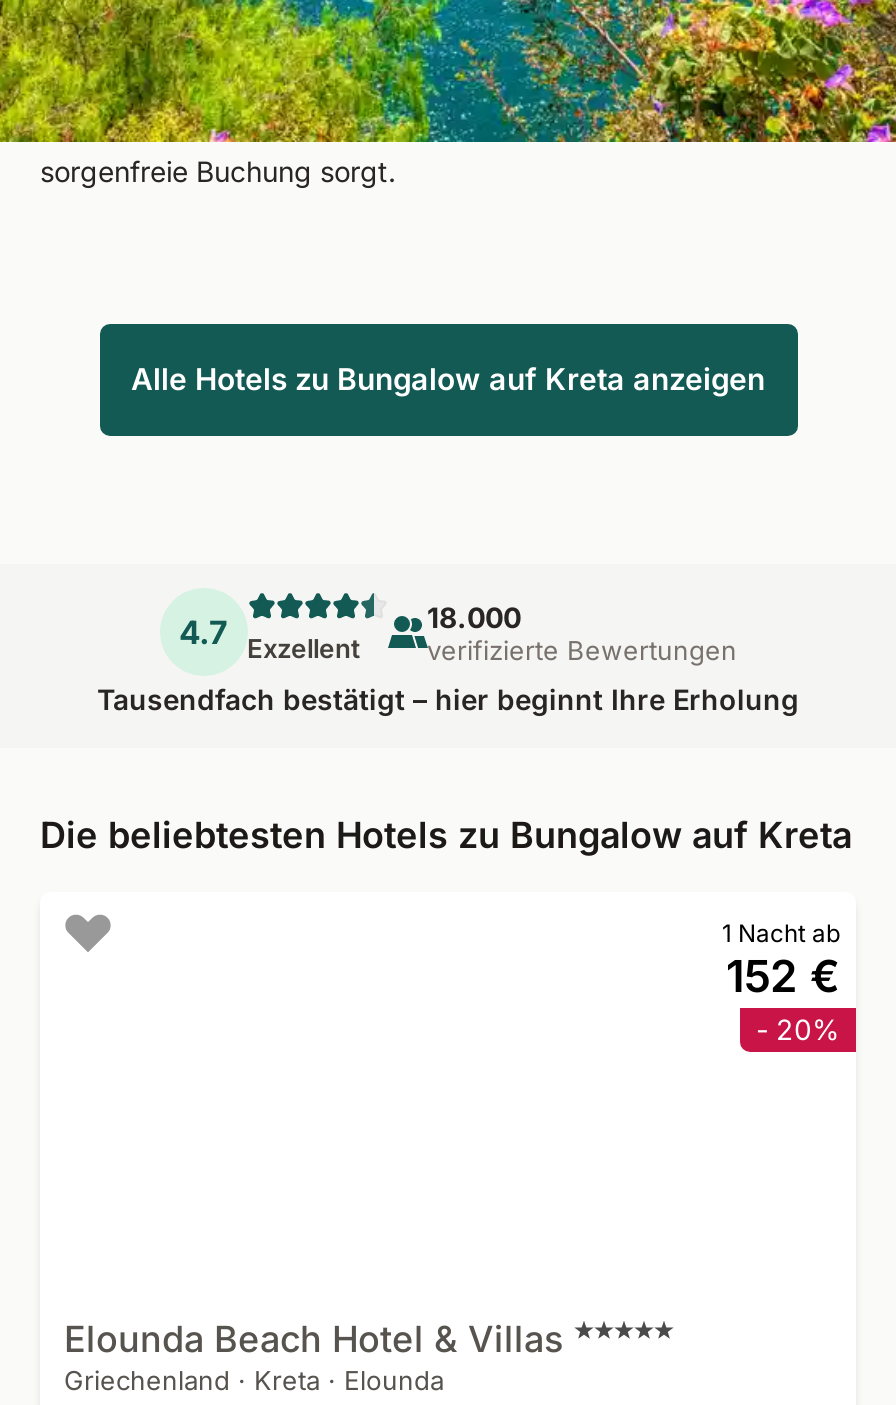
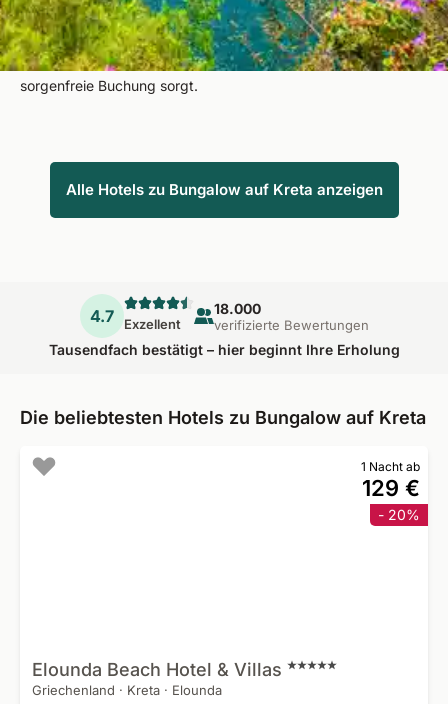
[726,950,840,1002] 152 € -> [362,475,420,501] 129 €

